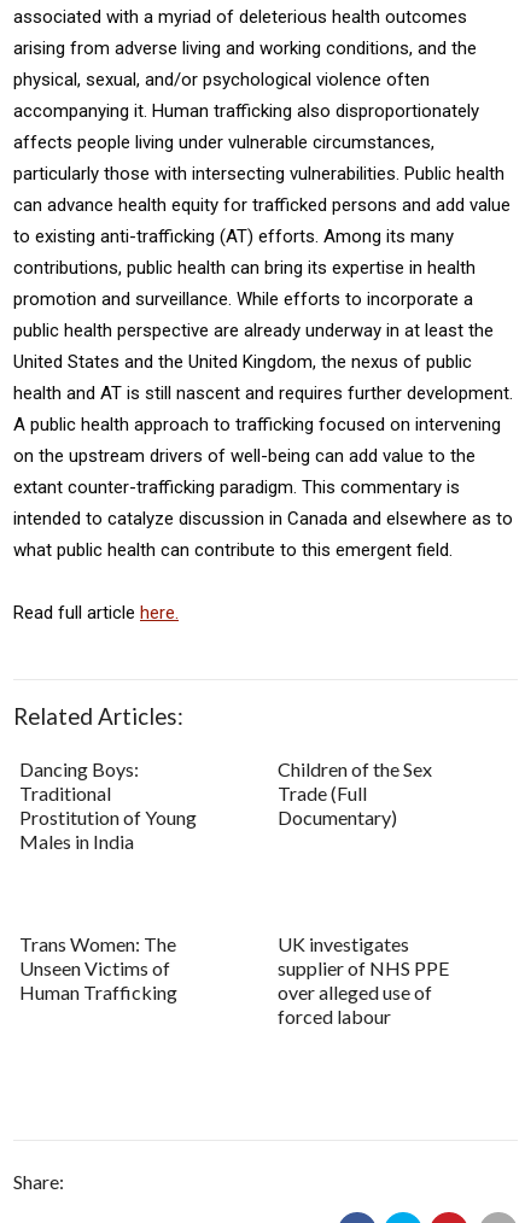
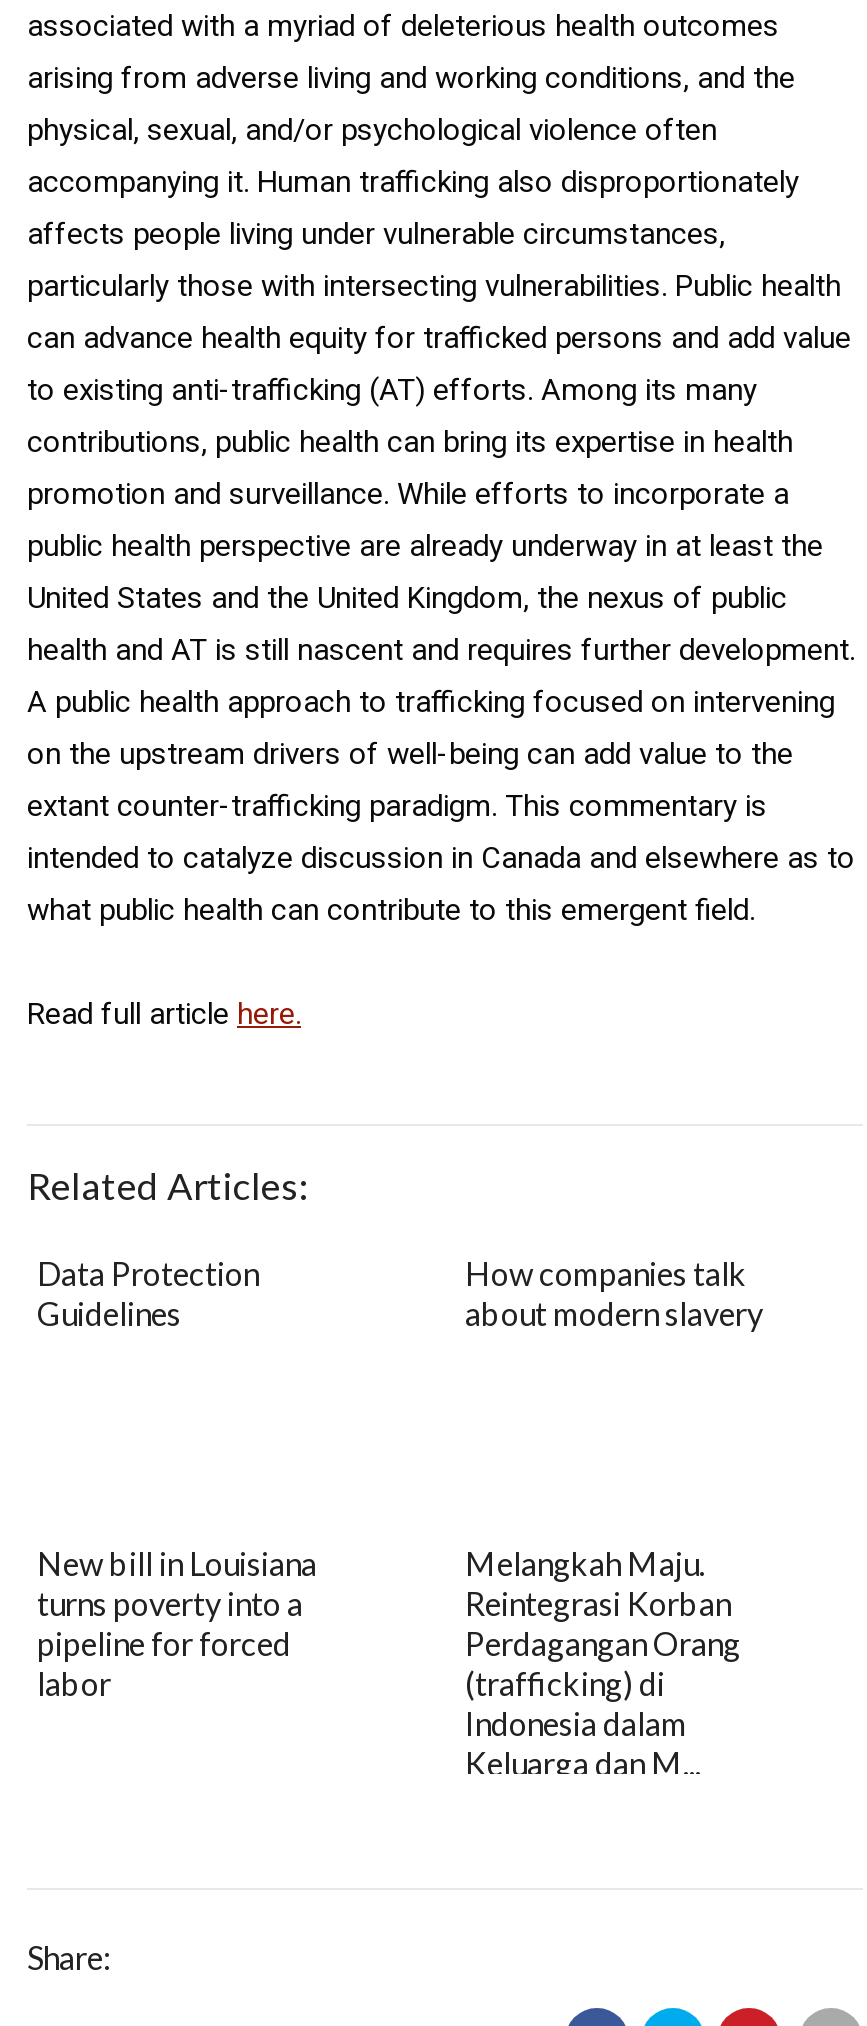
[19,758,197,853] Dancing Boys: | Traditional | Prostitution of Young | Males in India -> [37,1255,259,1333] Data Protection | Guidelines
[278,758,432,829] Children of the Sex | Trade (Full | Documentary) -> [465,1255,763,1333] How companies talk | about modern slavery
[19,933,177,1004] Trans Women: The | Unseen Victims of | Human Trafficking -> [37,1545,317,1703] New bill in Louisiana | turns poverty into a | pipeline for forced | labor
[278,933,449,1028] UK investigates | supplier of NHS PPE | over alleged use of | forced labour -> [465,1545,741,1783] Melangkah Maju. | Reintegrasi Korban | Perdagangan Orang | (trafficking) di | Indonesia dalam | Keluarga dan M...

